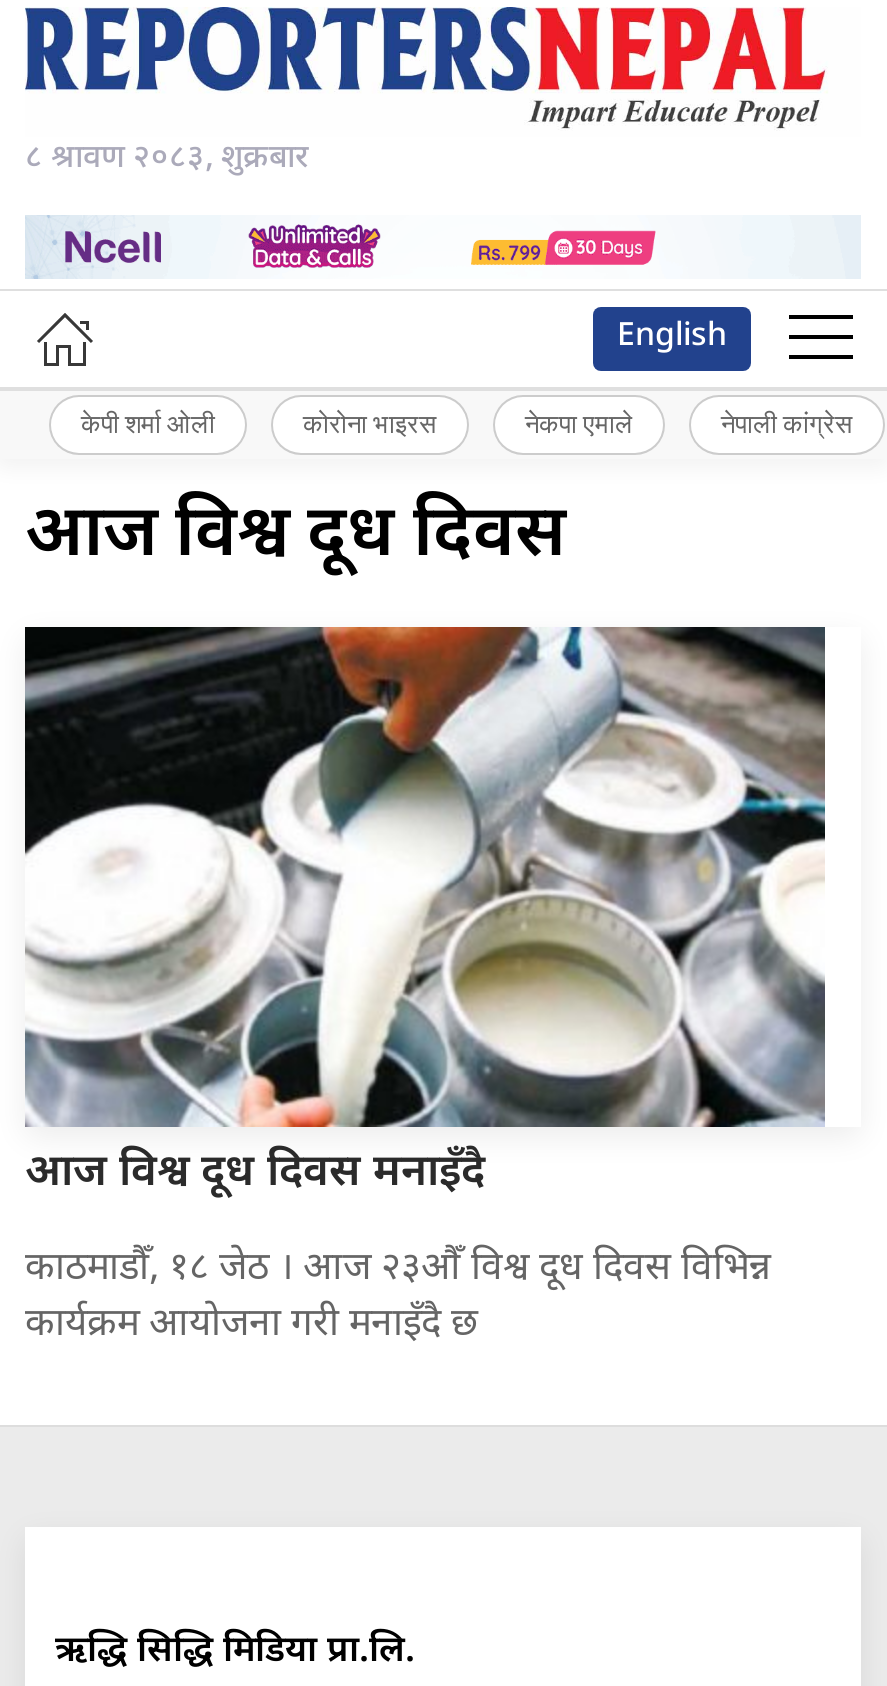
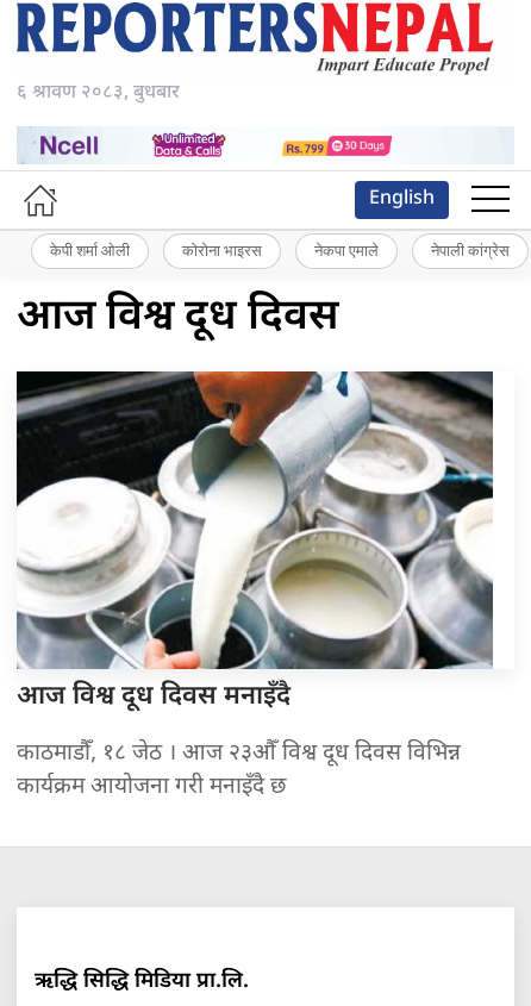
[25,140,309,182] ८ श्रावण २०८३, शुक्रबार -> [17,81,180,106] ६ श्रावण २०८३, बुधबार

